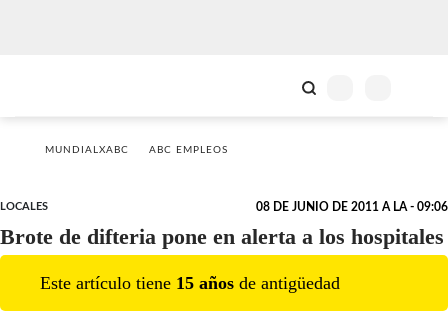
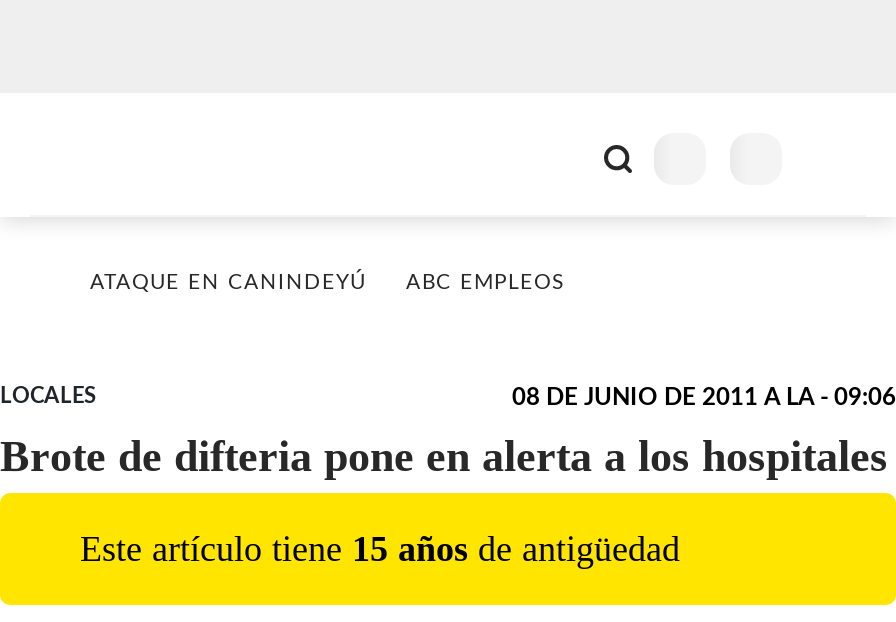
[45,145,129,155] MUNDIALXABC -> [90,273,366,293] ATAQUE EN CANINDEYÚ

